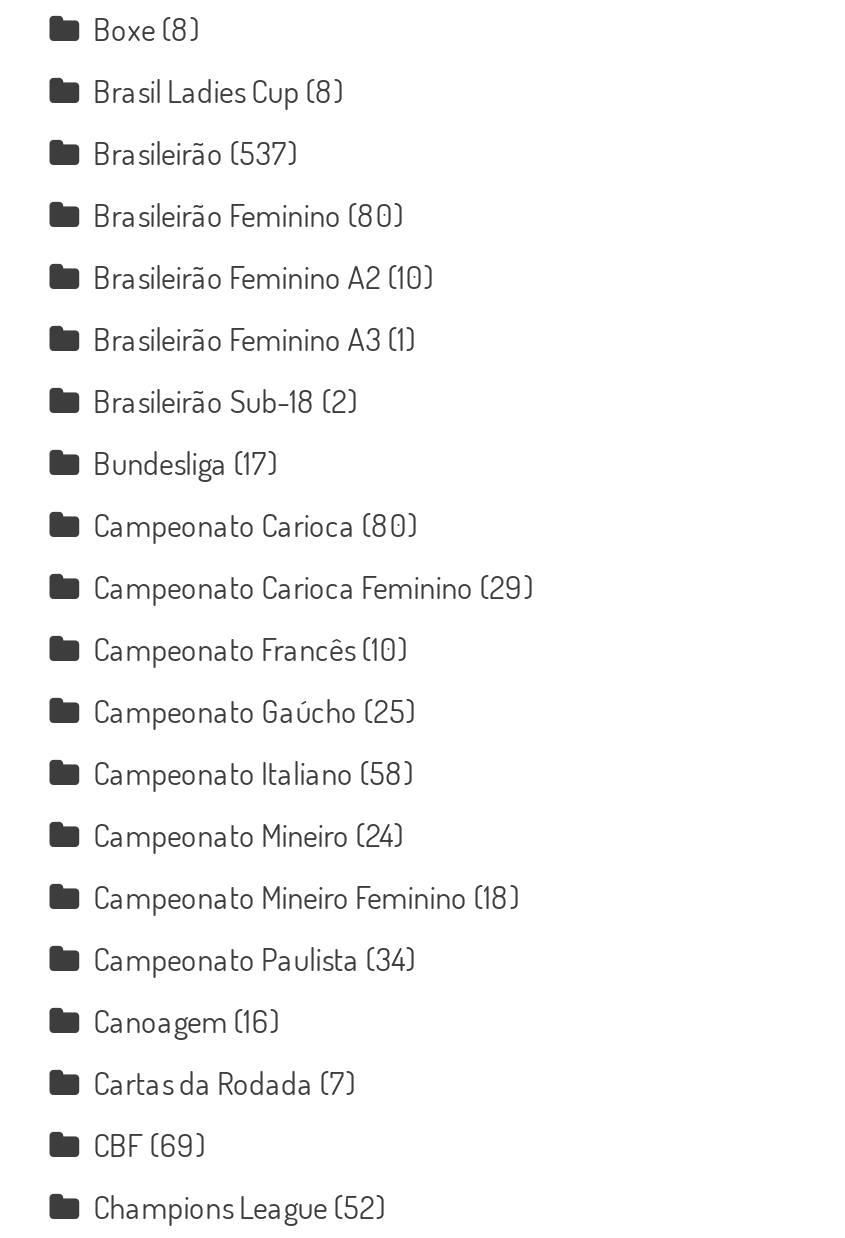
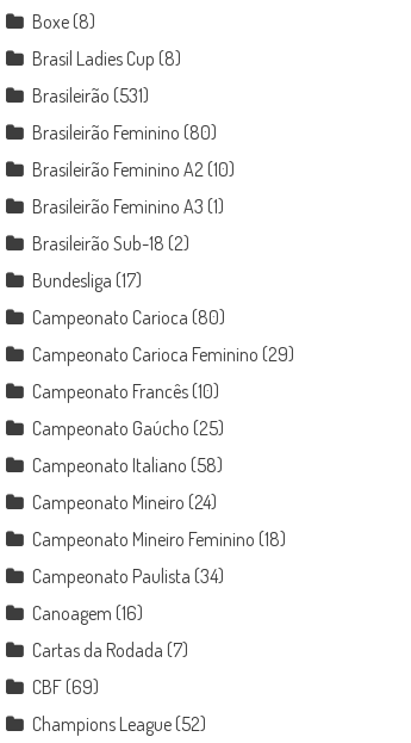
[93,133,297,173] Brasileirão (537) -> [32,83,149,107] Brasileirão (531)

